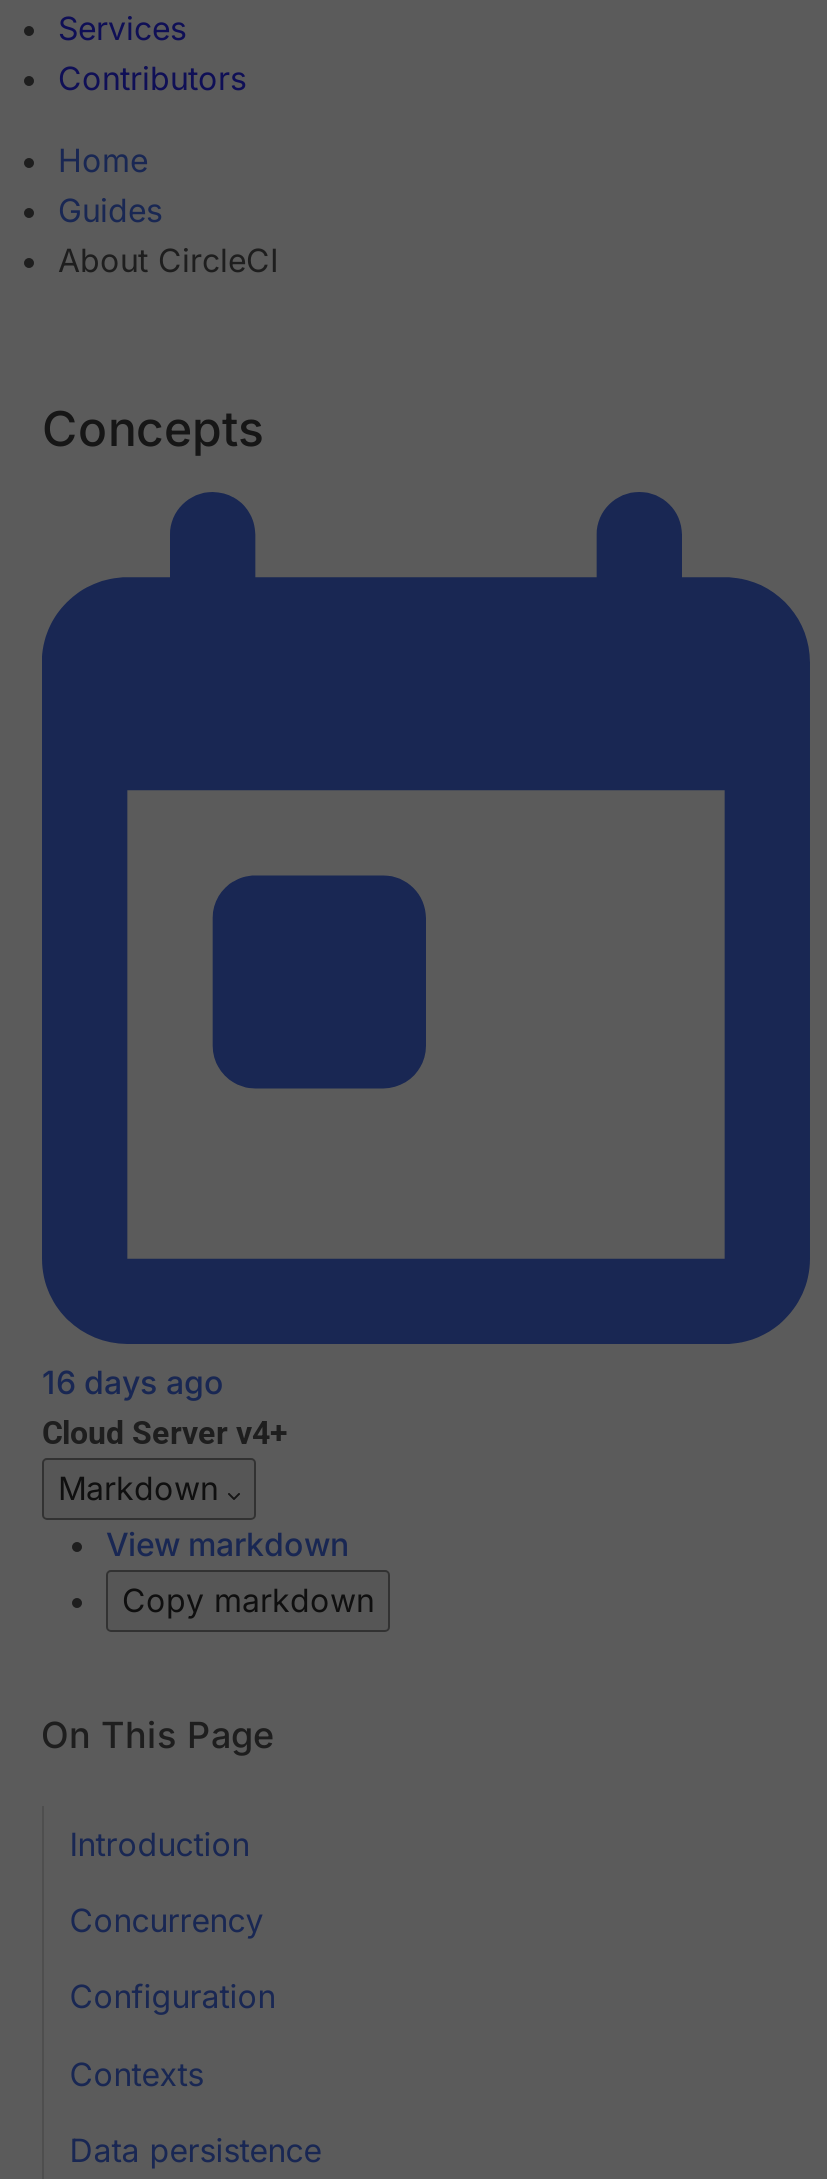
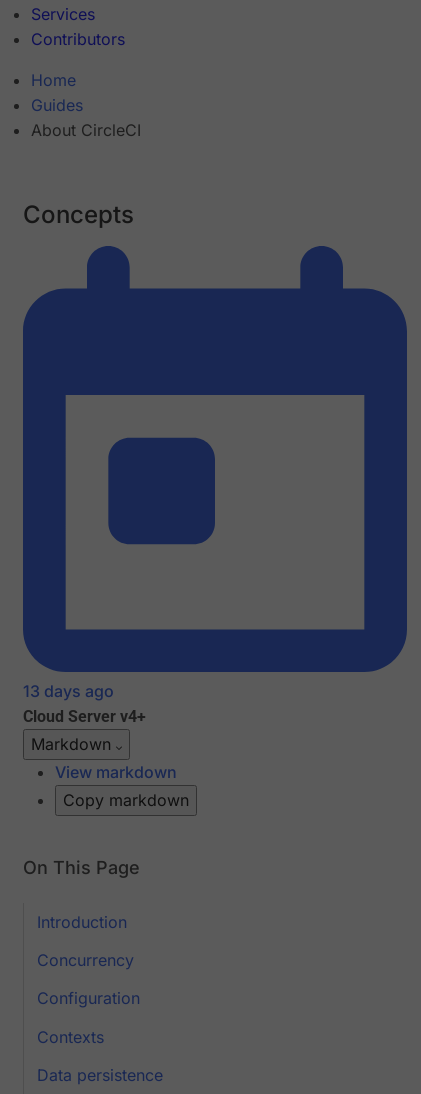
[42,1363,224,1403] 16 days ago -> [23,681,114,701] 13 days ago

